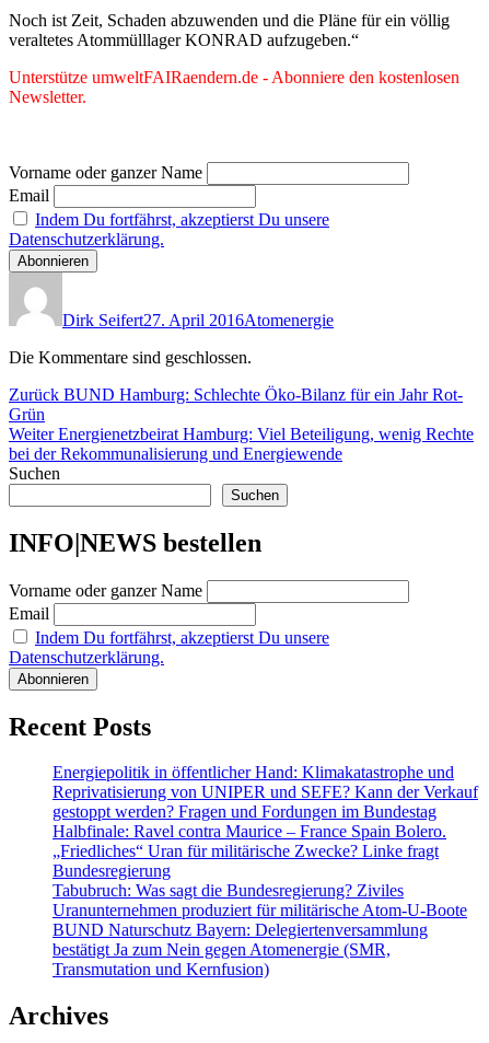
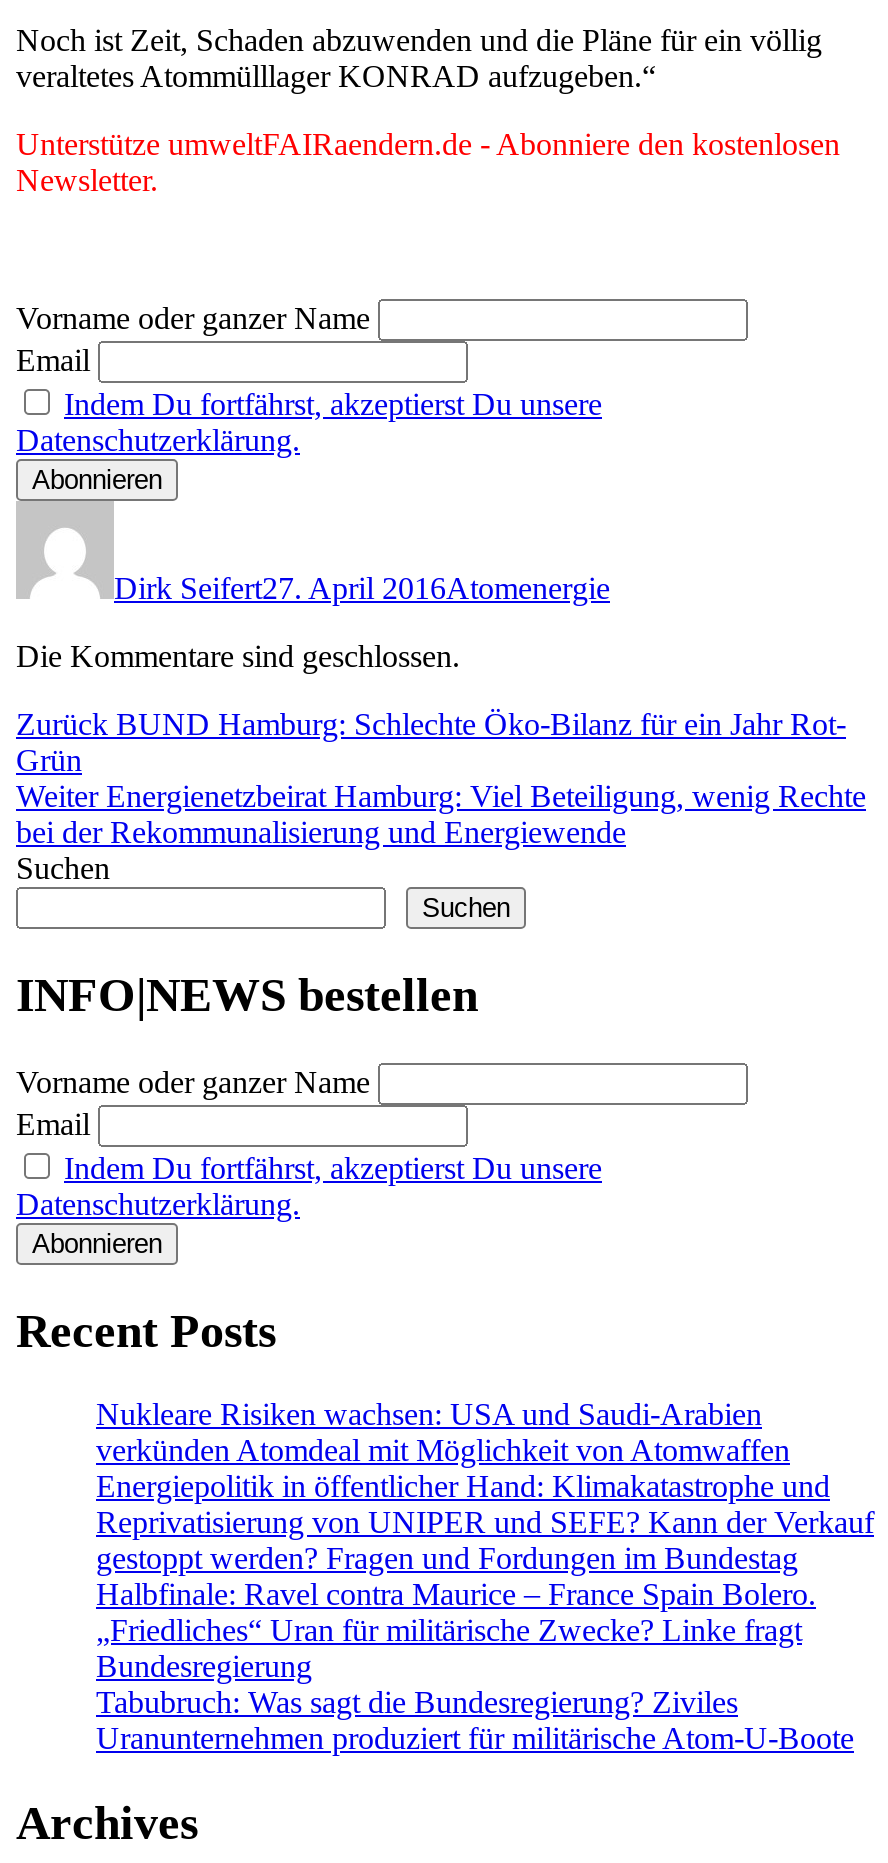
none -> [96,1398,790,1468] Nukleare Risiken wachsen: USA und Saudi-Arabien | verkünden Atomdeal mit Möglichkeit von Atomwaffen
moved [53,763,478,920] -> [96,1470,874,1756]: Energiepolitik in öffentlicher Hand: Klimakatastrophe und | Reprivatisierung von UNIPER und SEFE? Kann der Verkauf | gestoppt werden? Fragen und Fordungen im Bundestag | Halbfinale: Ravel contra Maurice – France Spain Bolero. | „Friedliches“ Uran für militärische Zwecke? Linke fragt | Bundesregierung | Tabubruch: Was sagt die Bundesregierung? Ziviles | Uranunternehmen produziert für militärische Atom-U-Boote
[53,921,428,979] BUND Naturschutz Bayern: Delegiertenversammlung | bestätigt Ja zum Nein gegen Atomenergie (SMR, | Transmutation und Kernfusion) -> none

